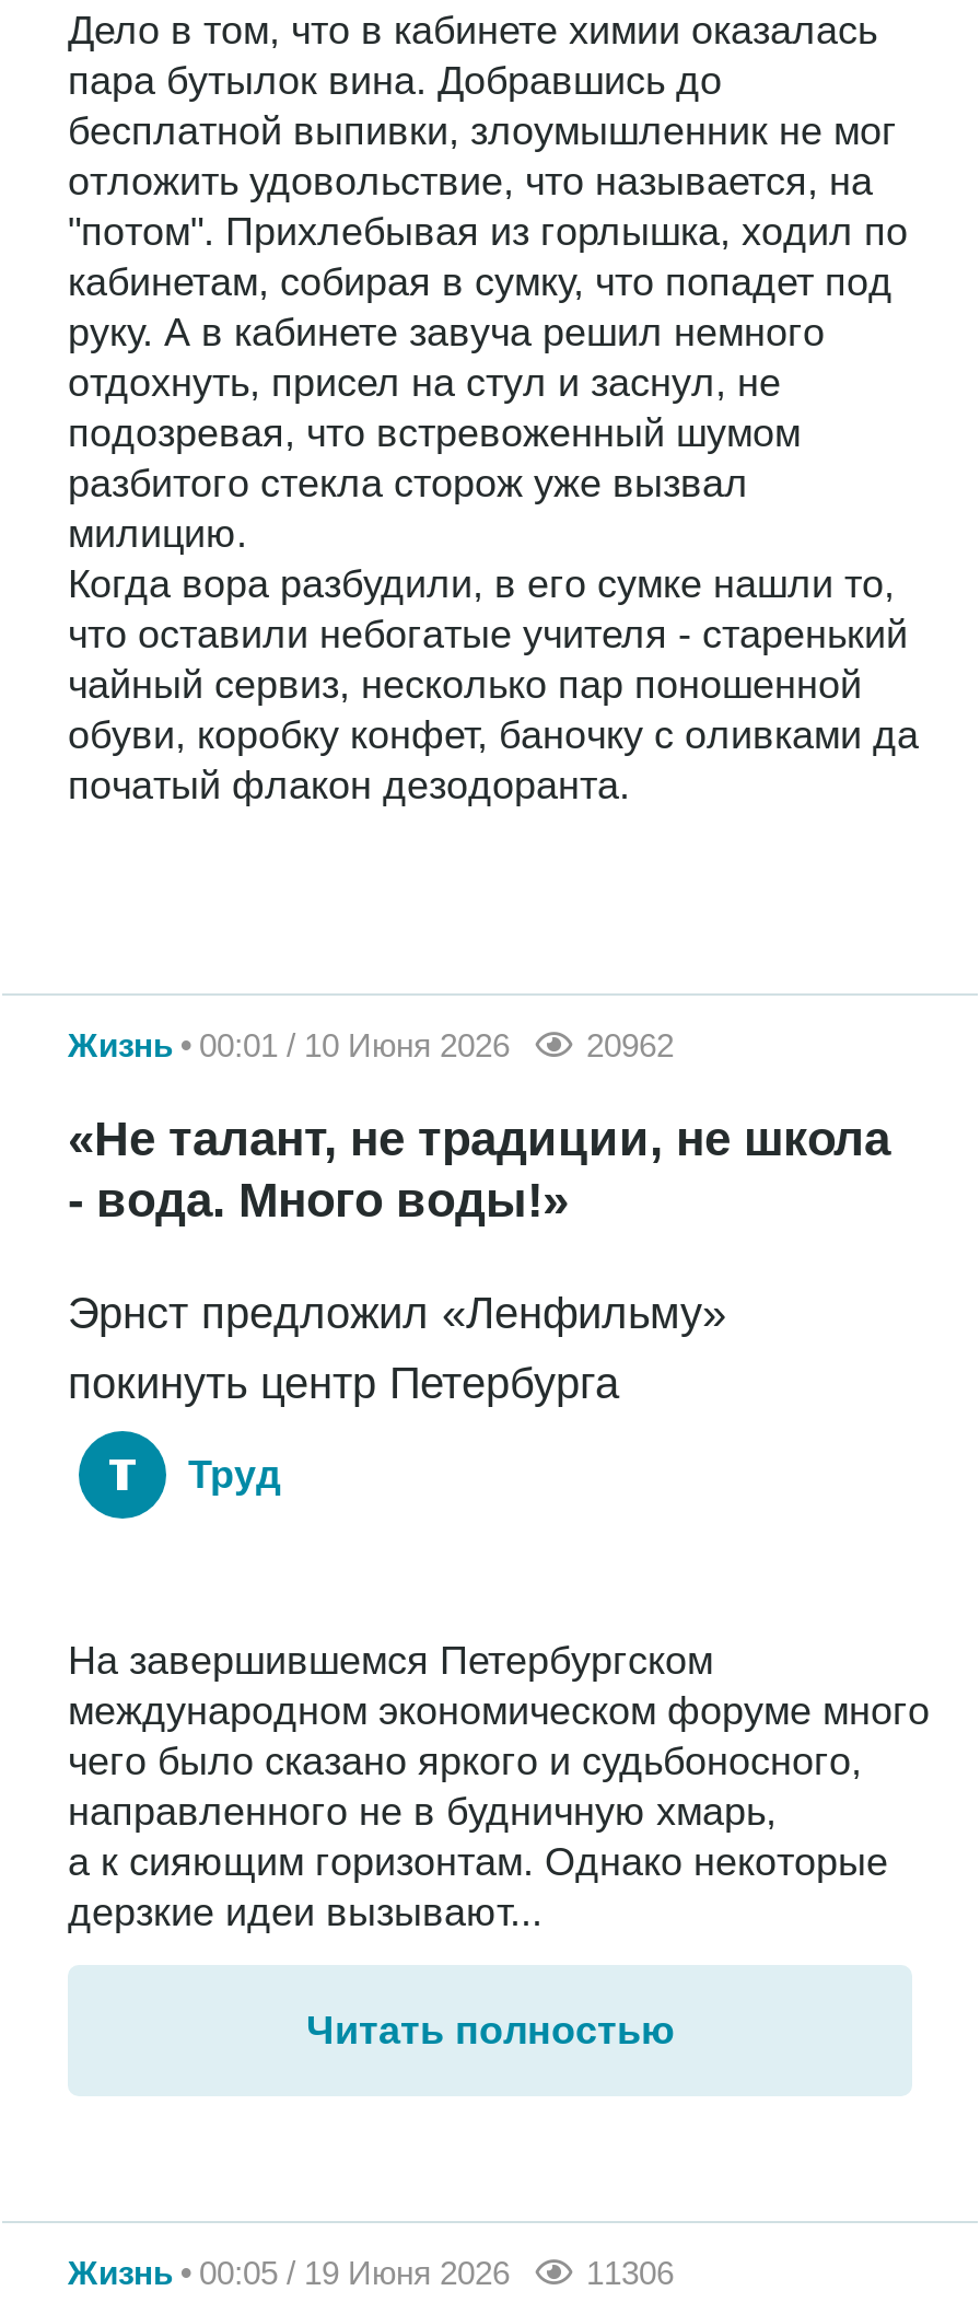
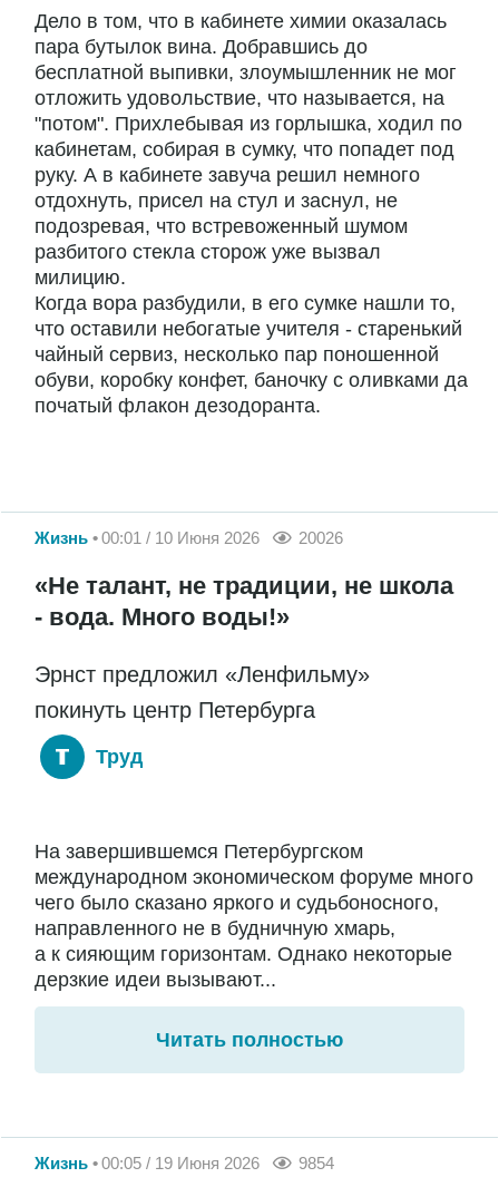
[586,1027,674,1064] 20962 -> [299,529,343,547] 20026
[586,2255,674,2292] 11306 -> [299,1154,334,1173] 9854

